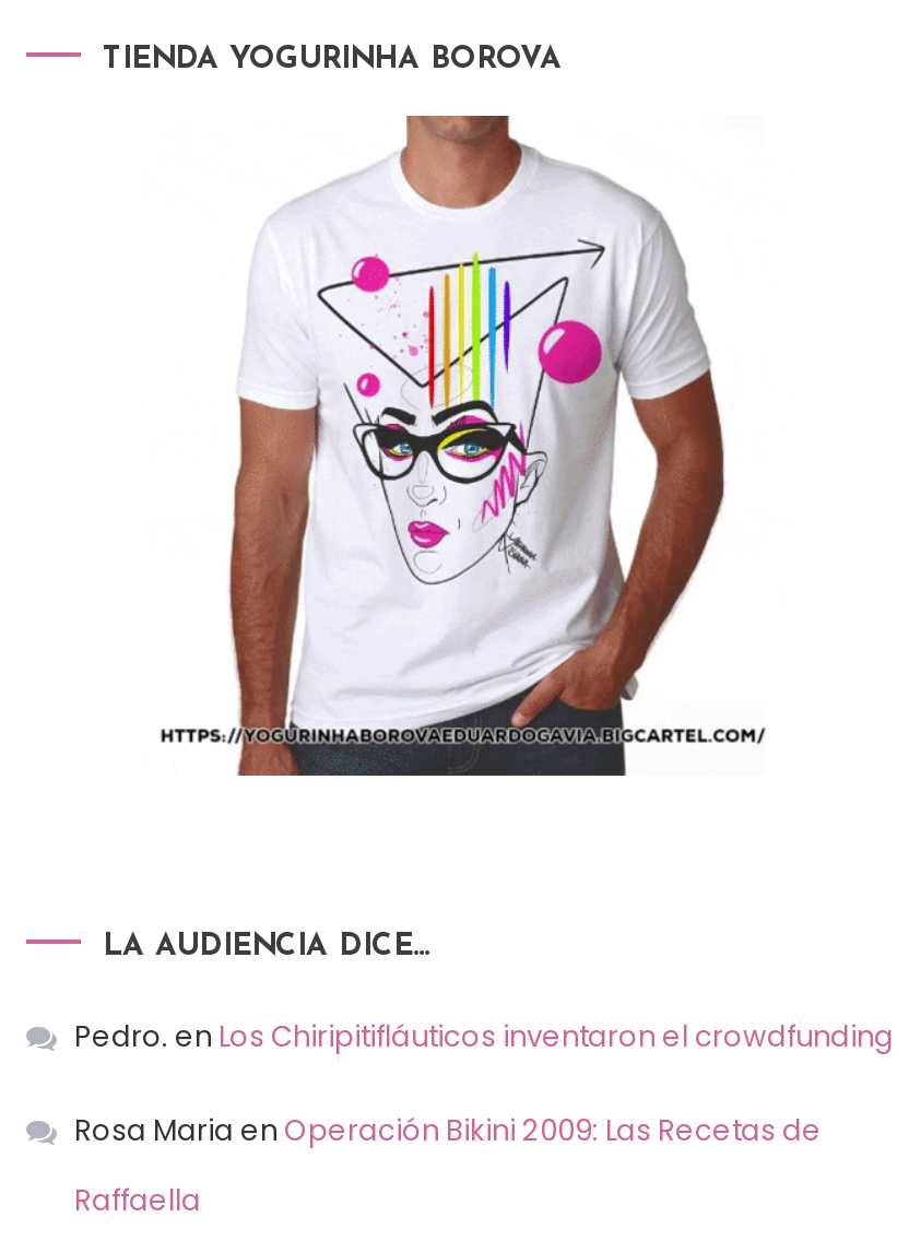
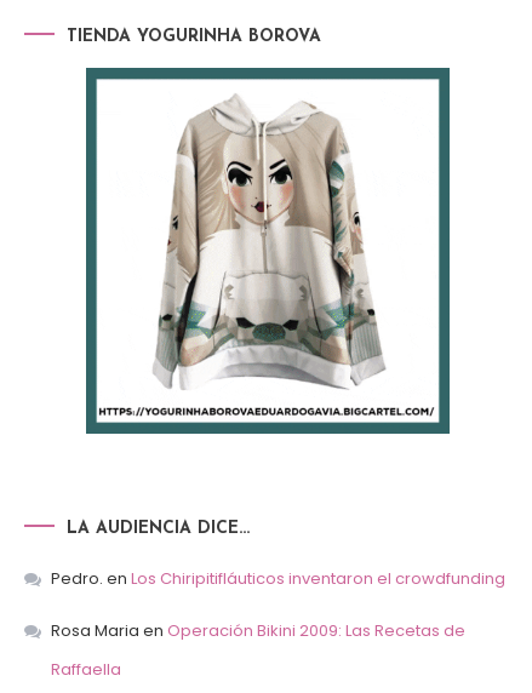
[138,114,793,778] [image] -> [85,67,451,435] [image]

